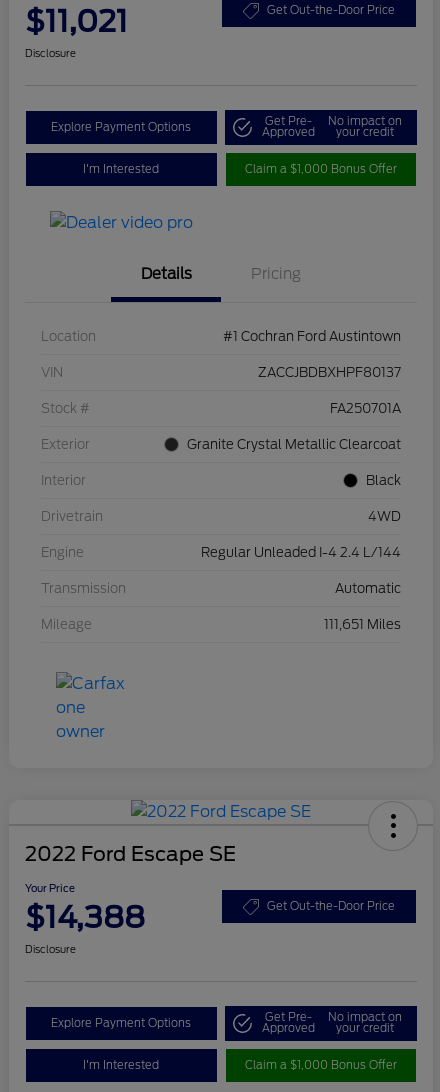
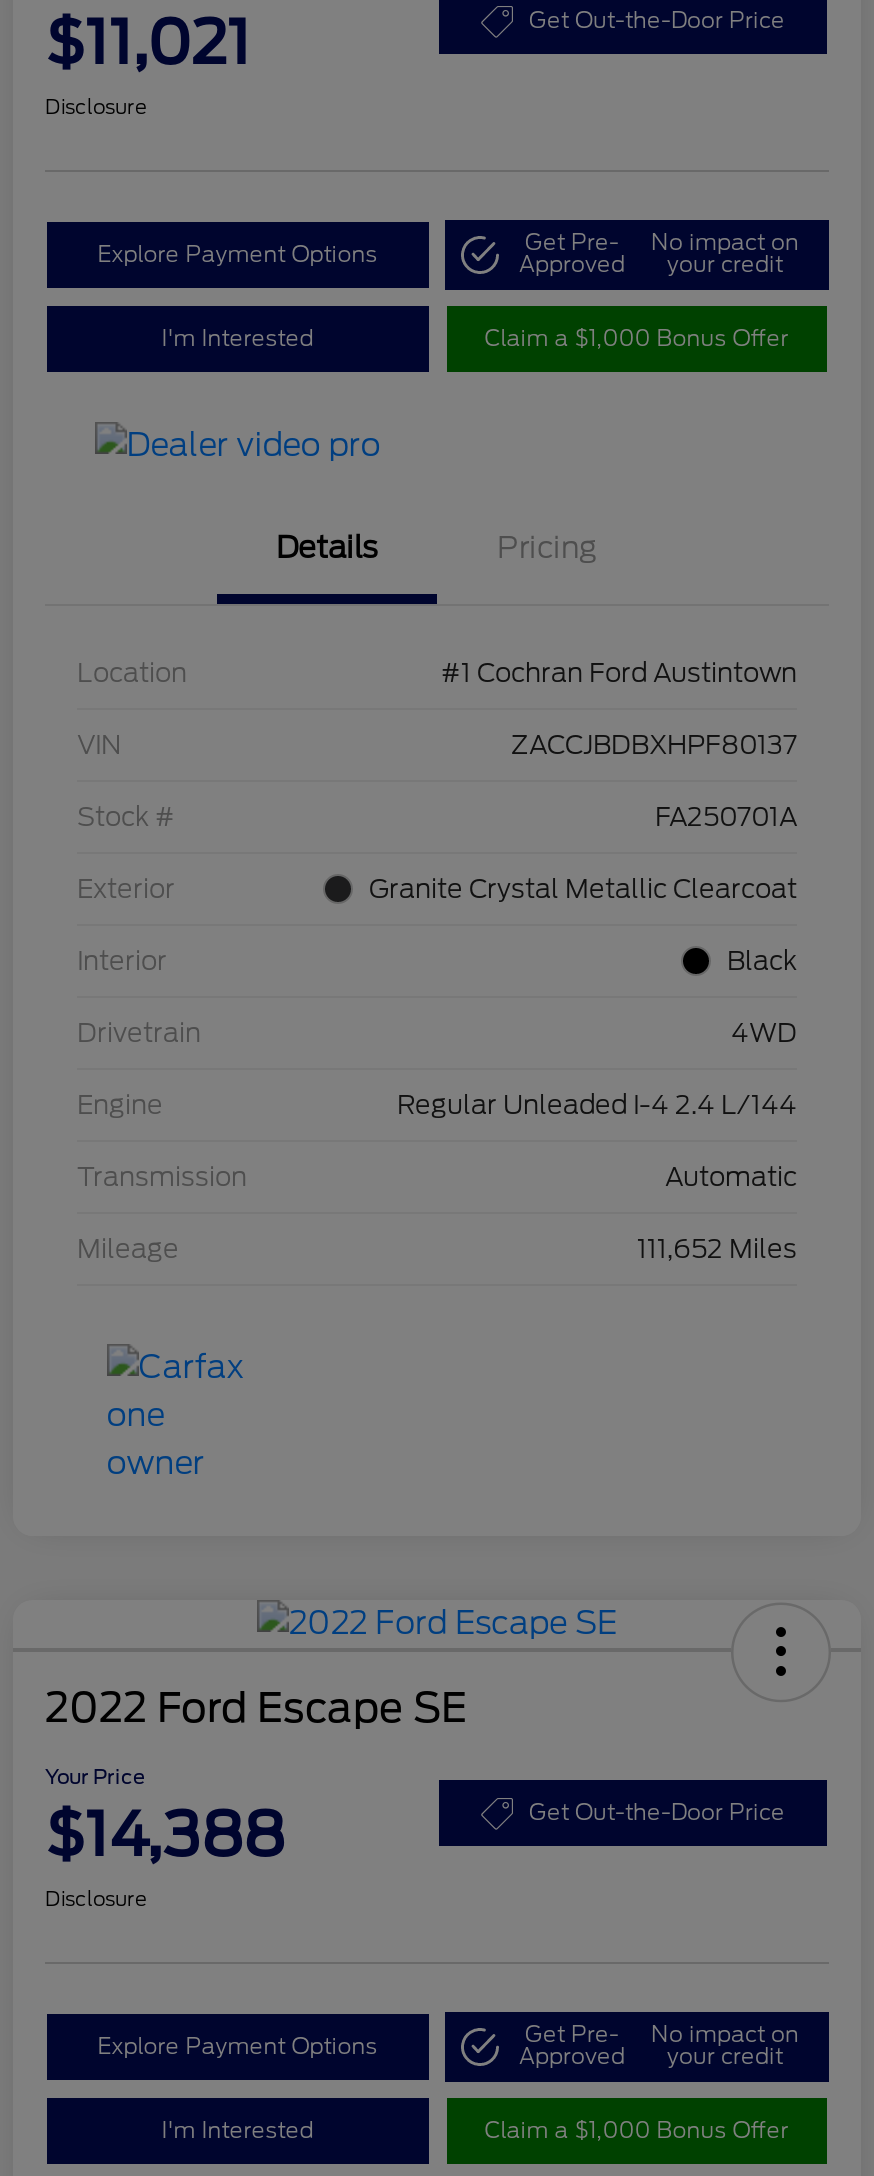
[324,617,401,632] 111,651 Miles -> [637,1234,797,1264] 111,652 Miles

